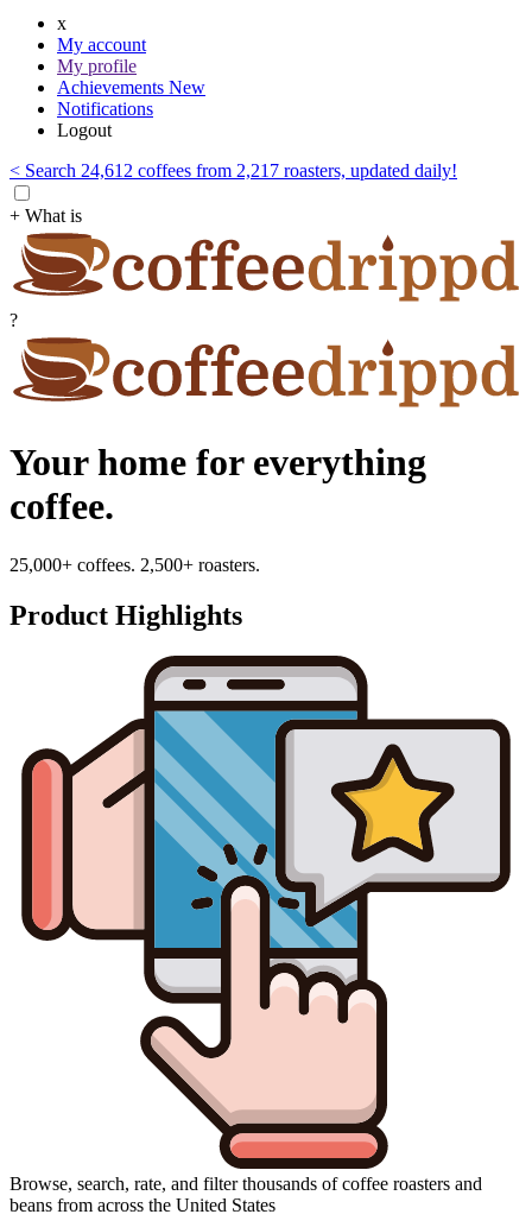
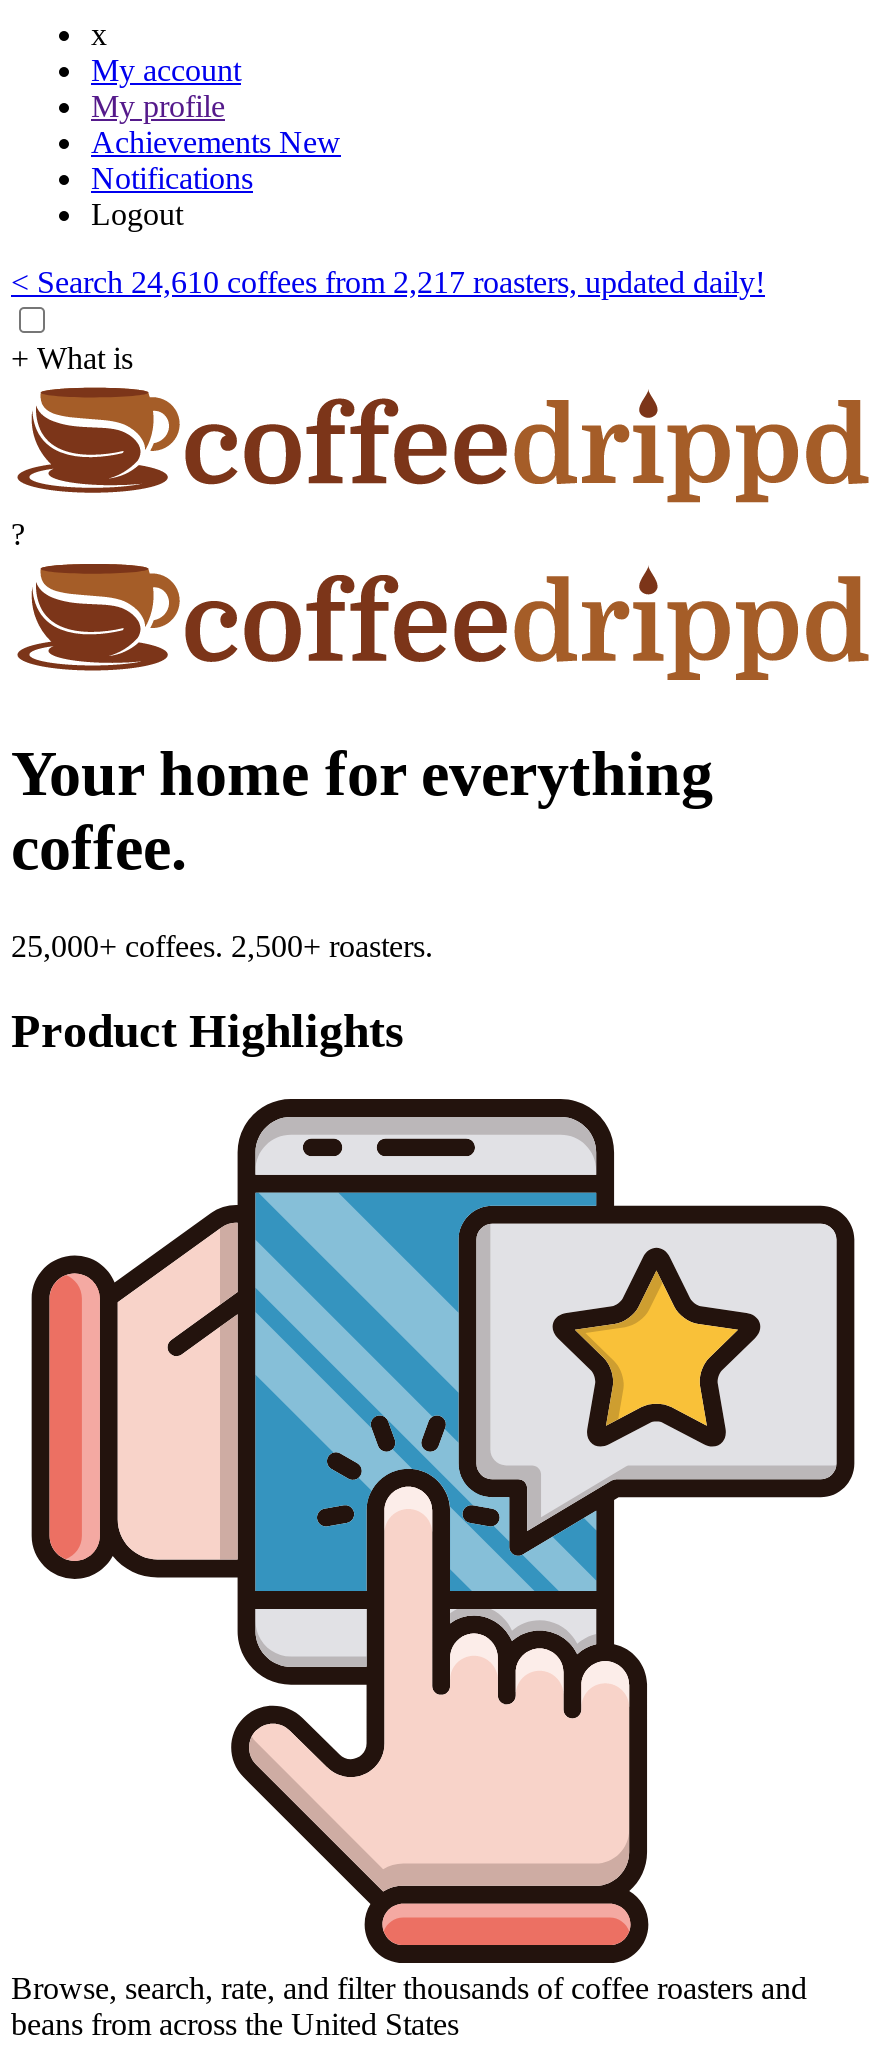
[9,160,457,180] < Search 24,612 coffees from 2,217 roasters, updated daily! -> [11,264,765,298] < Search 24,610 coffees from 2,217 roasters, updated daily!

